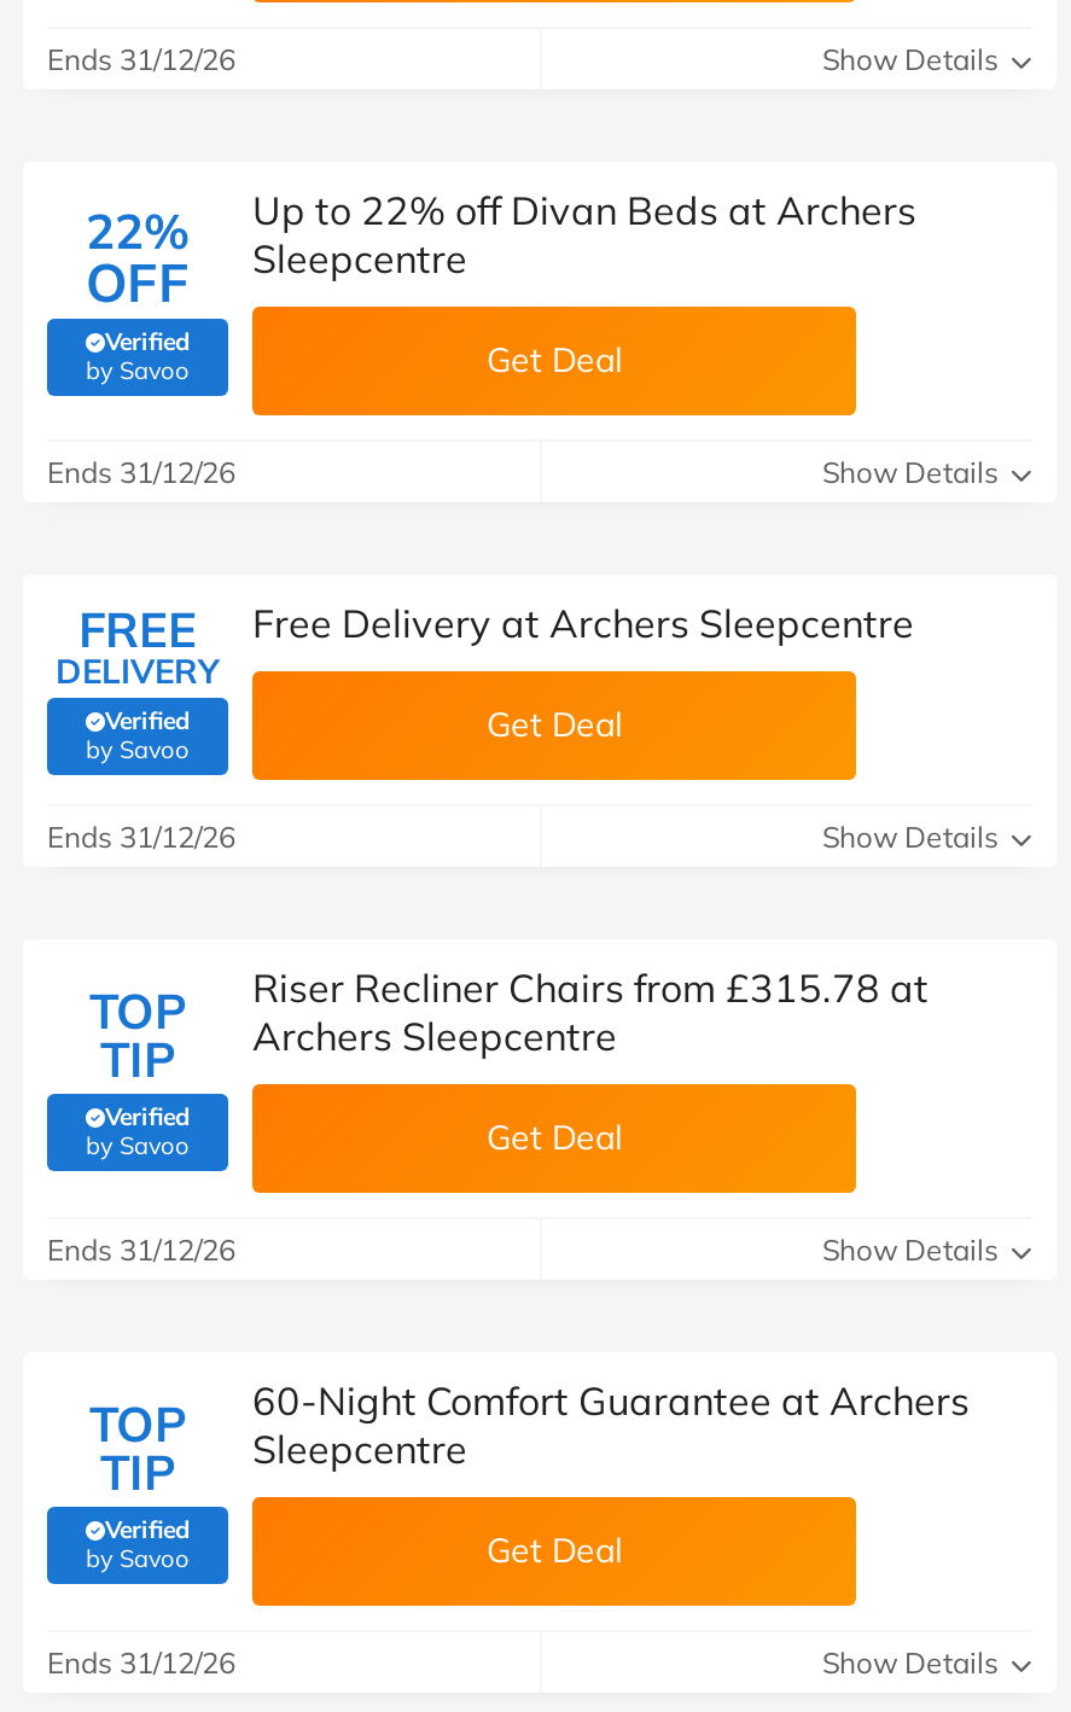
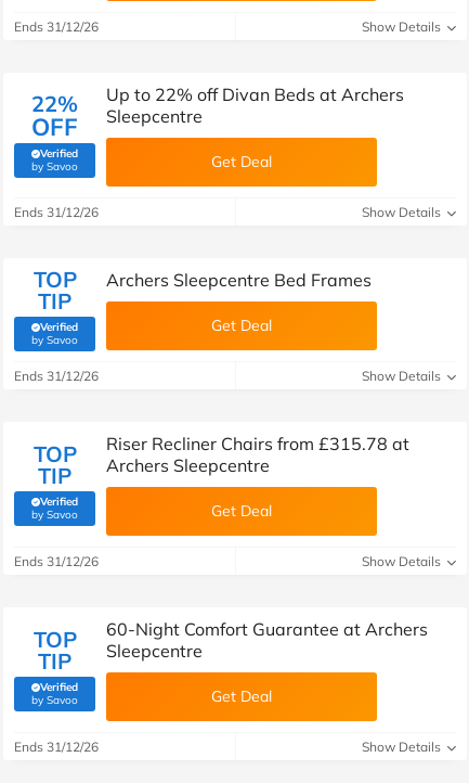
[56,598,220,692] FREE | DELIVERY -> [33,265,76,314] TOP | TIP
[252,599,914,647] Free Delivery at Archers Sleepcentre -> [106,269,372,291] Archers Sleepcentre Bed Frames

